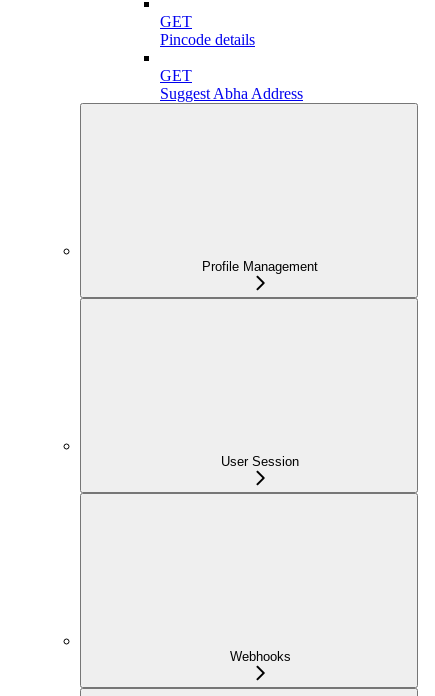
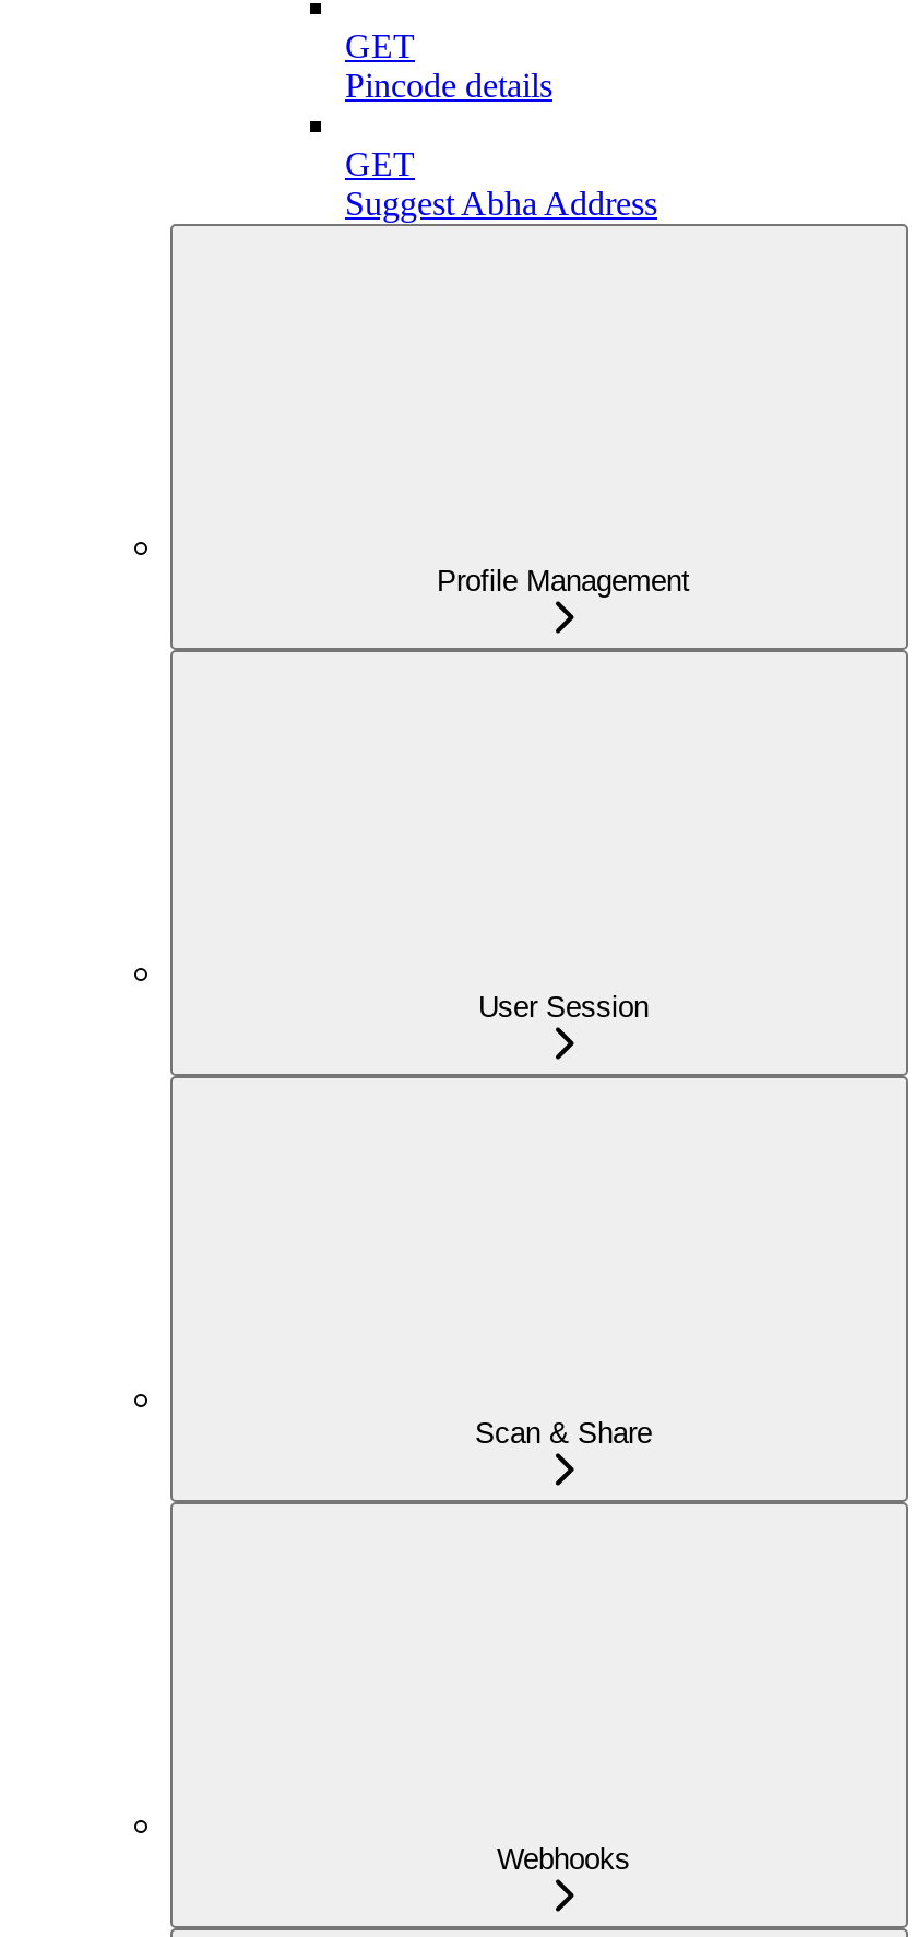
none -> [475,1418,652,1451] Scan & Share

